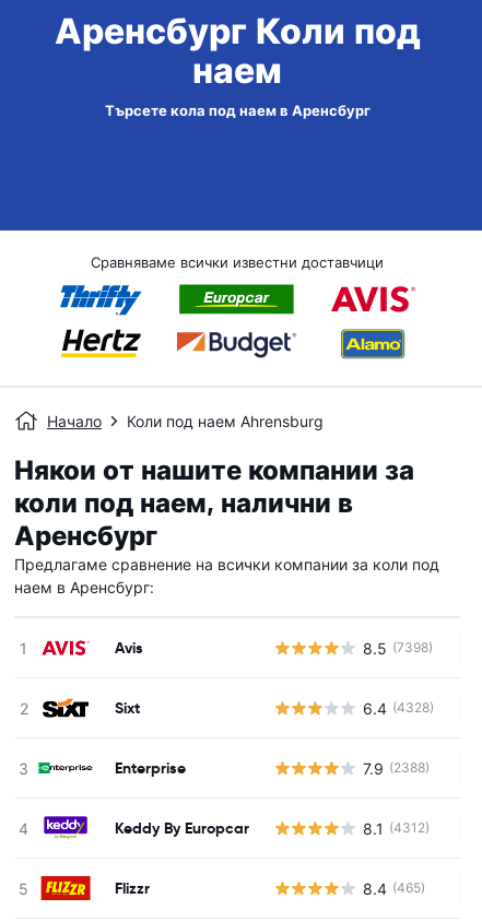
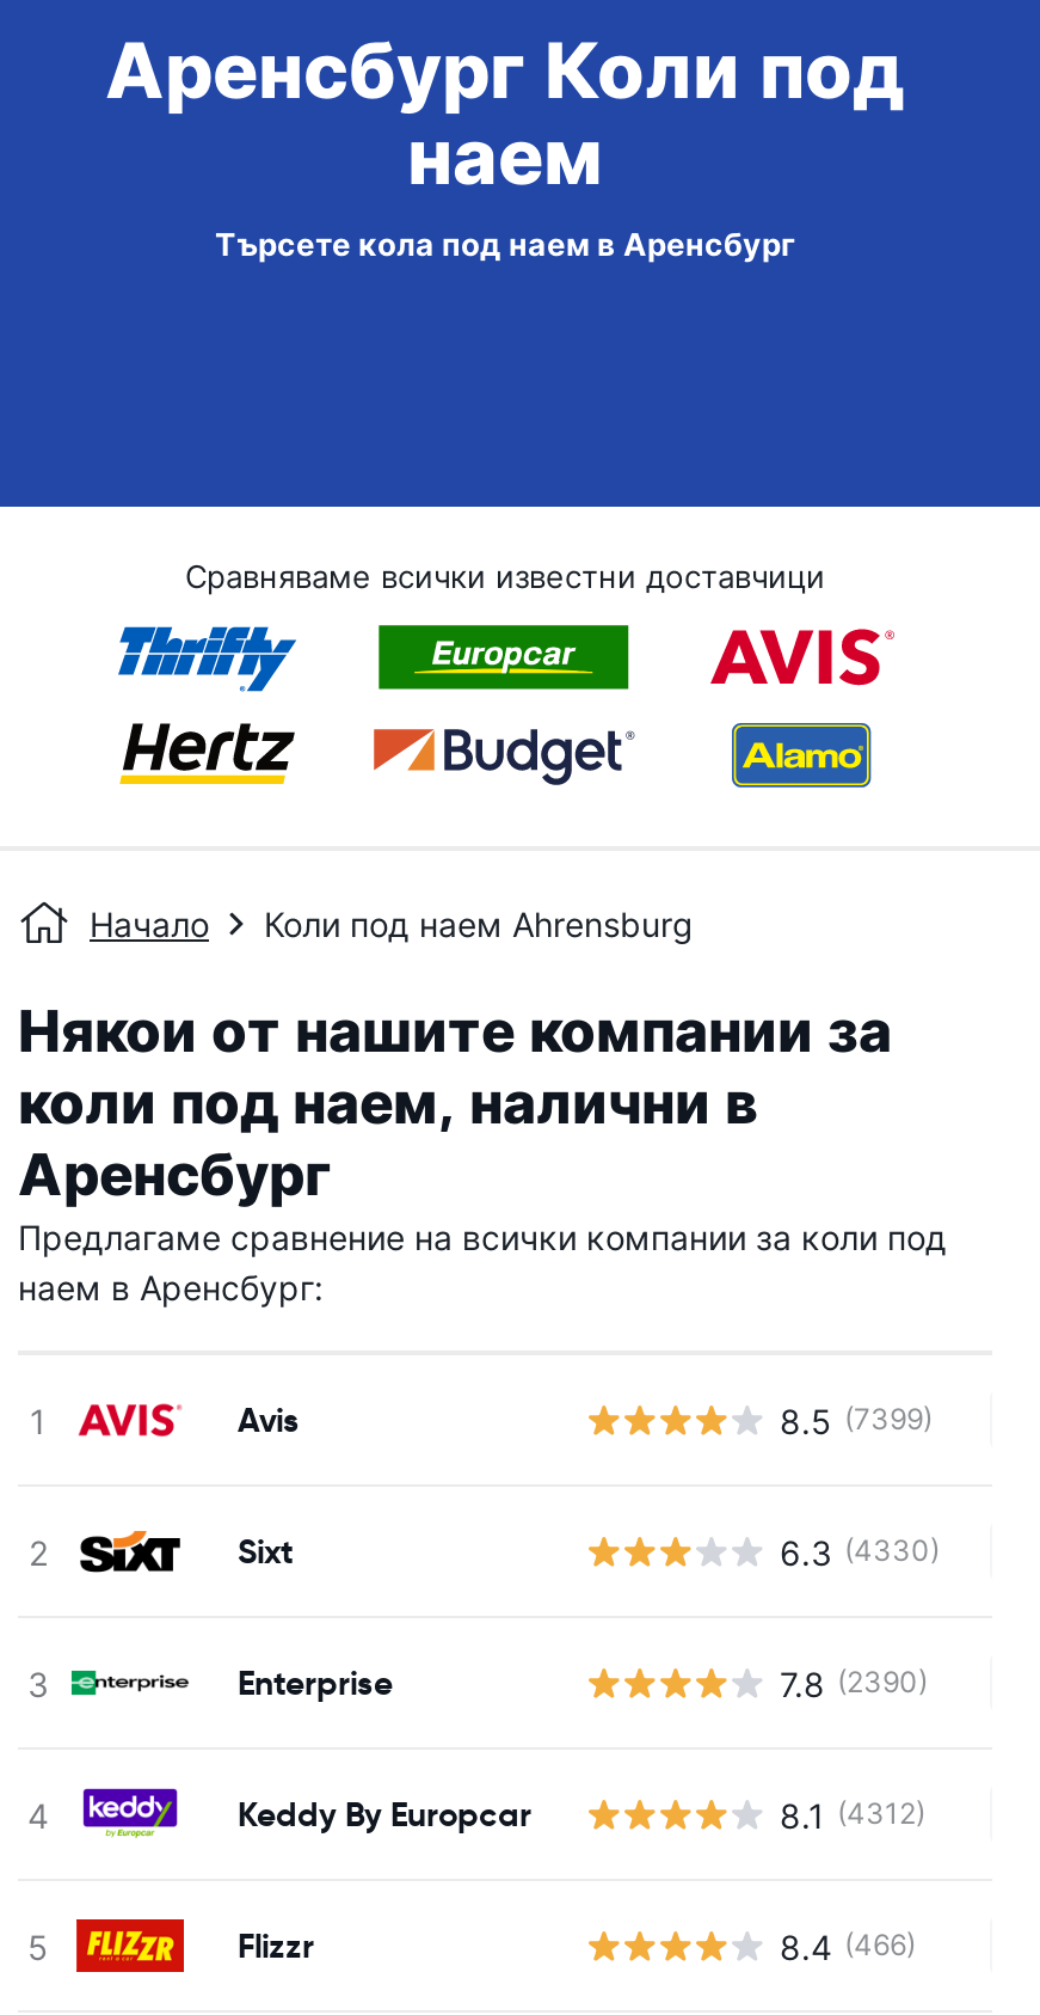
[363,639,433,657] 8.5 (7398) -> [780,1400,933,1440] 8.5 (7399)
[363,699,434,717] 6.4 (4328) -> [780,1531,940,1572] 6.3 (4330)
[363,759,430,777] 7.9 (2388) -> [780,1662,928,1703] 7.8 (2390)
[363,879,425,897] 8.4 (465) -> [780,1925,916,1966] 8.4 (466)

